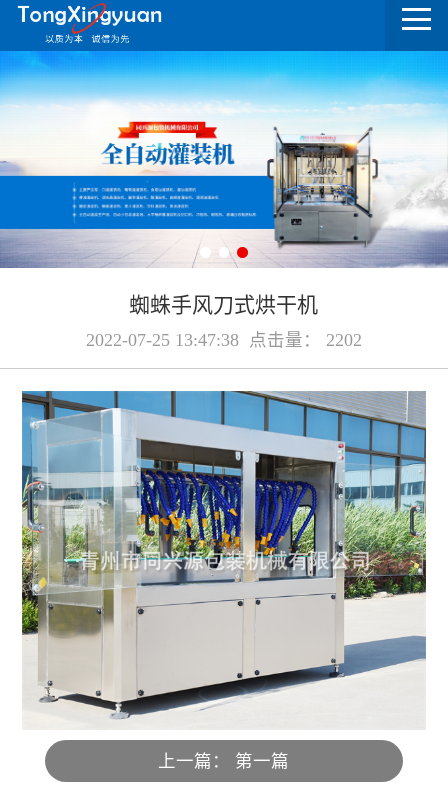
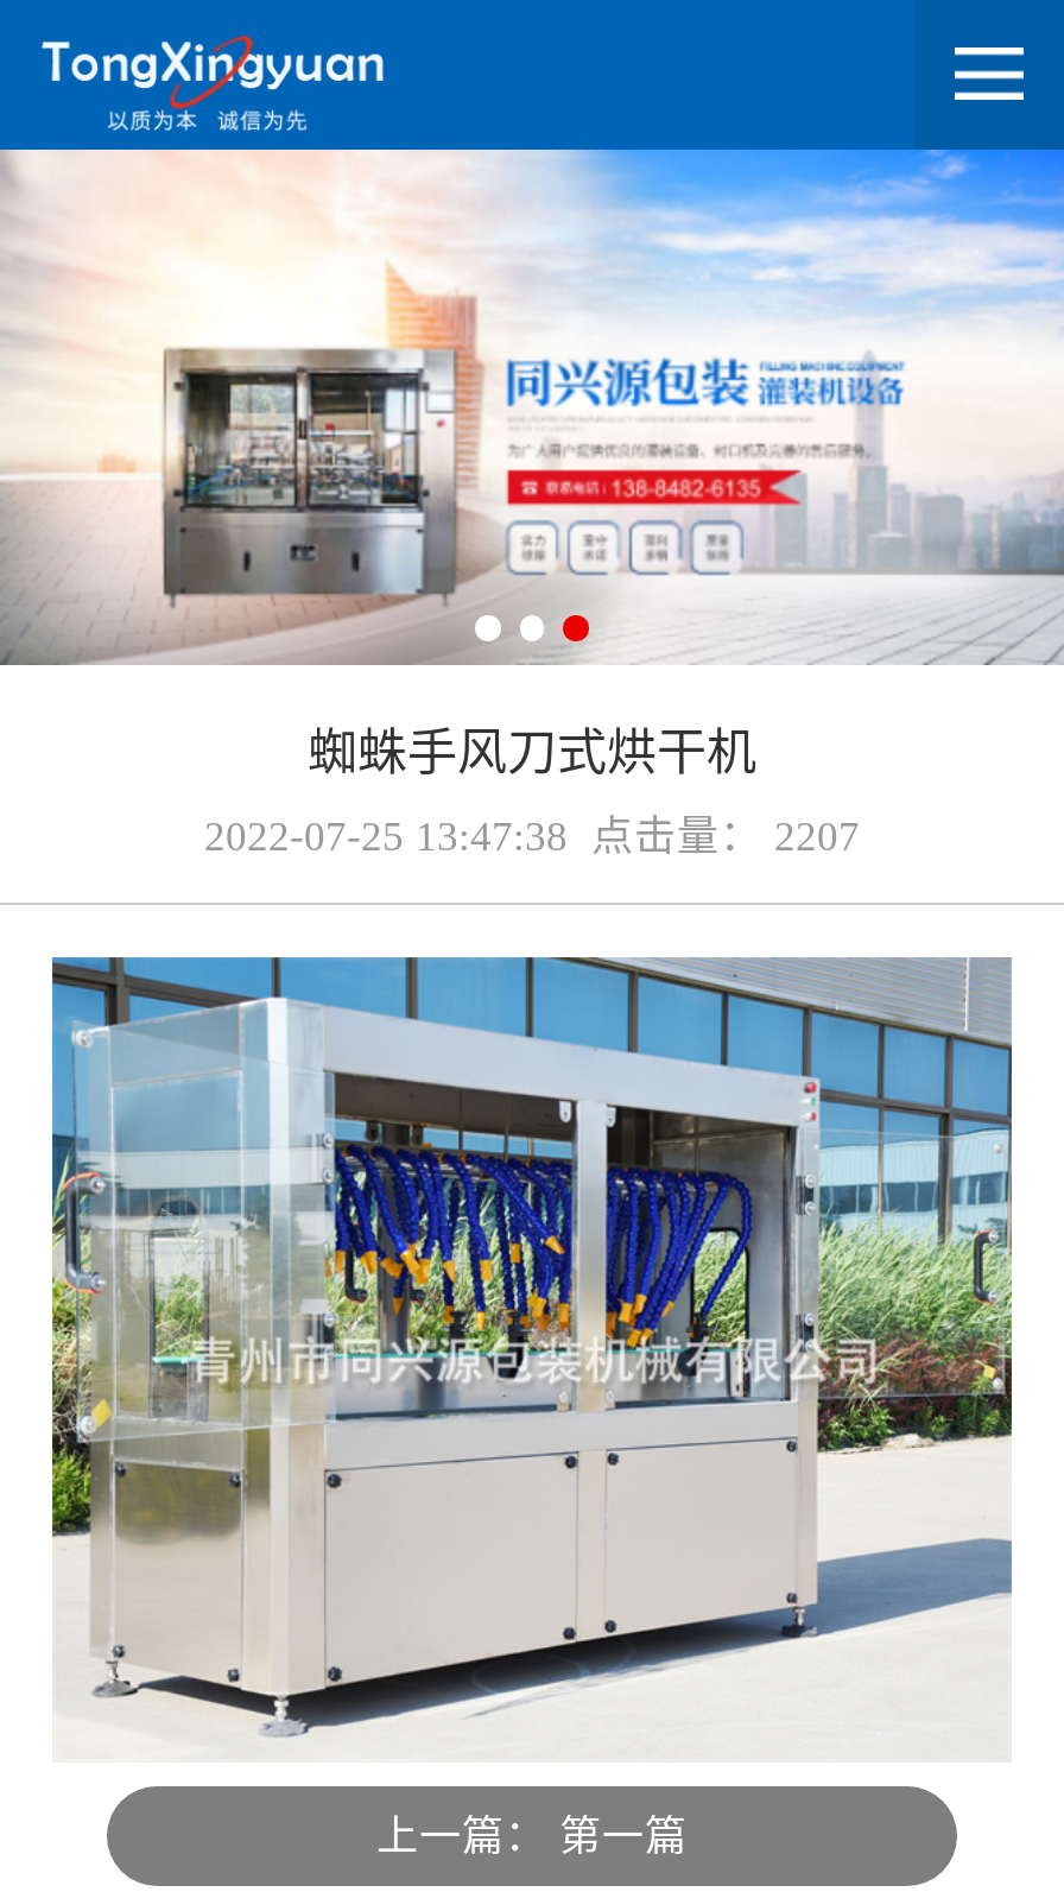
[3,51,445,268] [image] -> [7,147,1057,665] [image]
[86,330,362,350] 2022-07-25 13:47:38 点击量： 2202 -> [204,812,860,860] 2022-07-25 13:47:38 点击量： 2207

